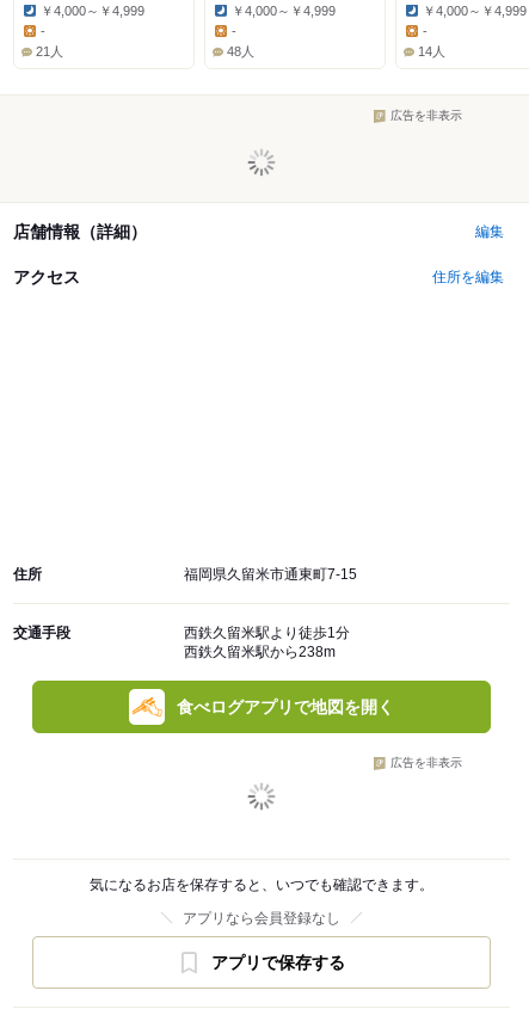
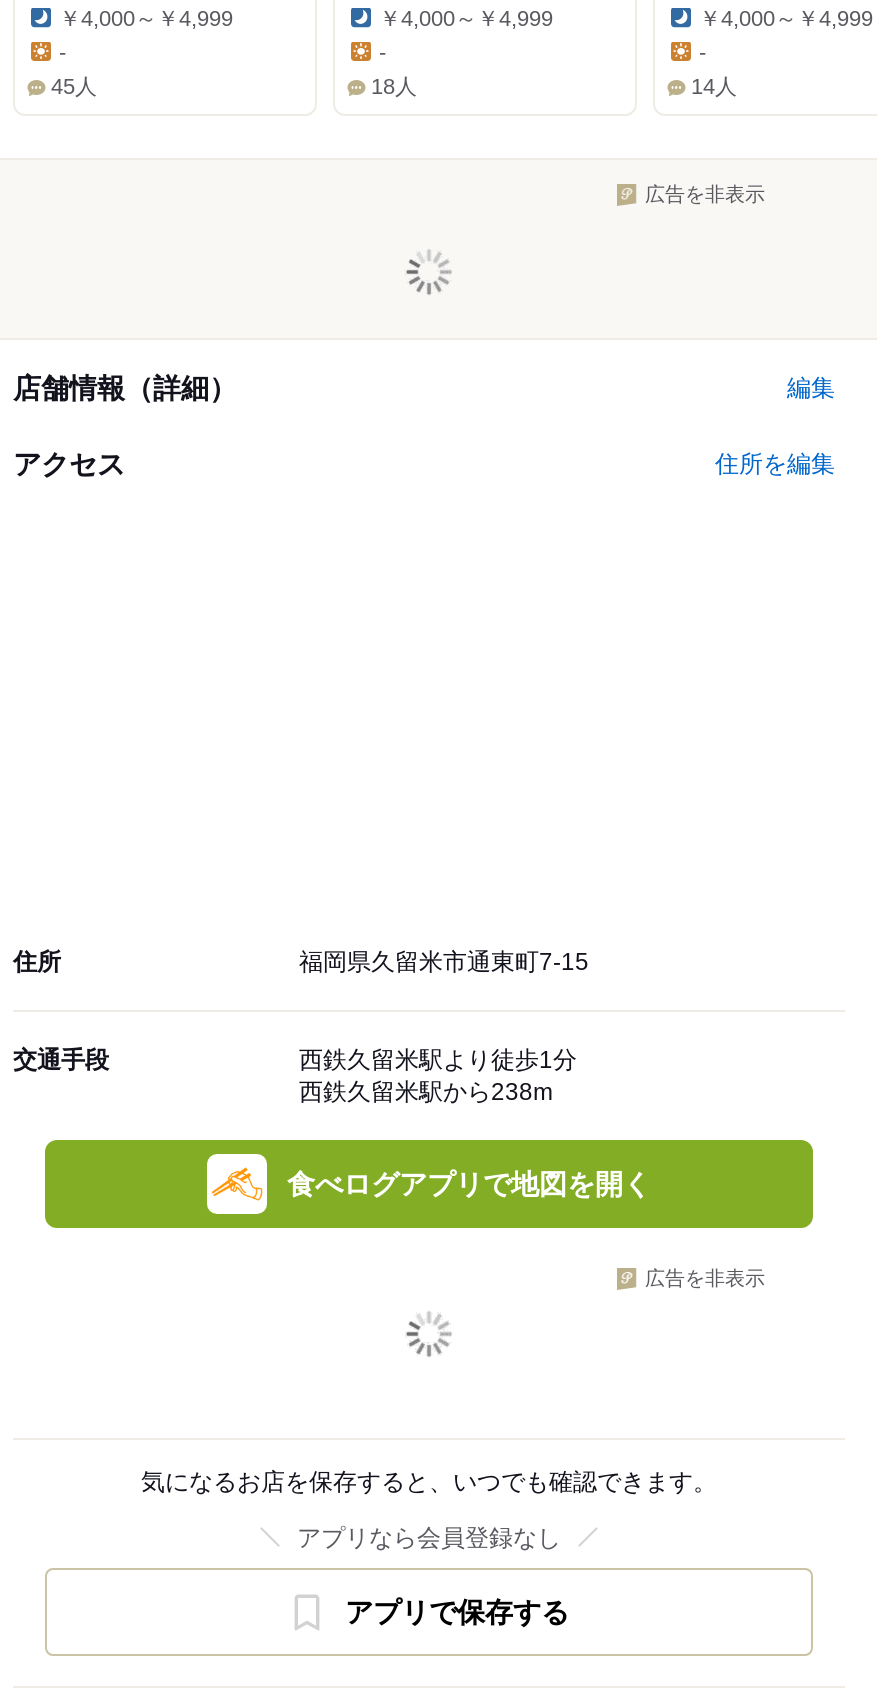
[36,45,63,59] 21人 -> [51,75,97,99] 45人
[227,45,254,59] 48人 -> [371,75,417,99] 18人

